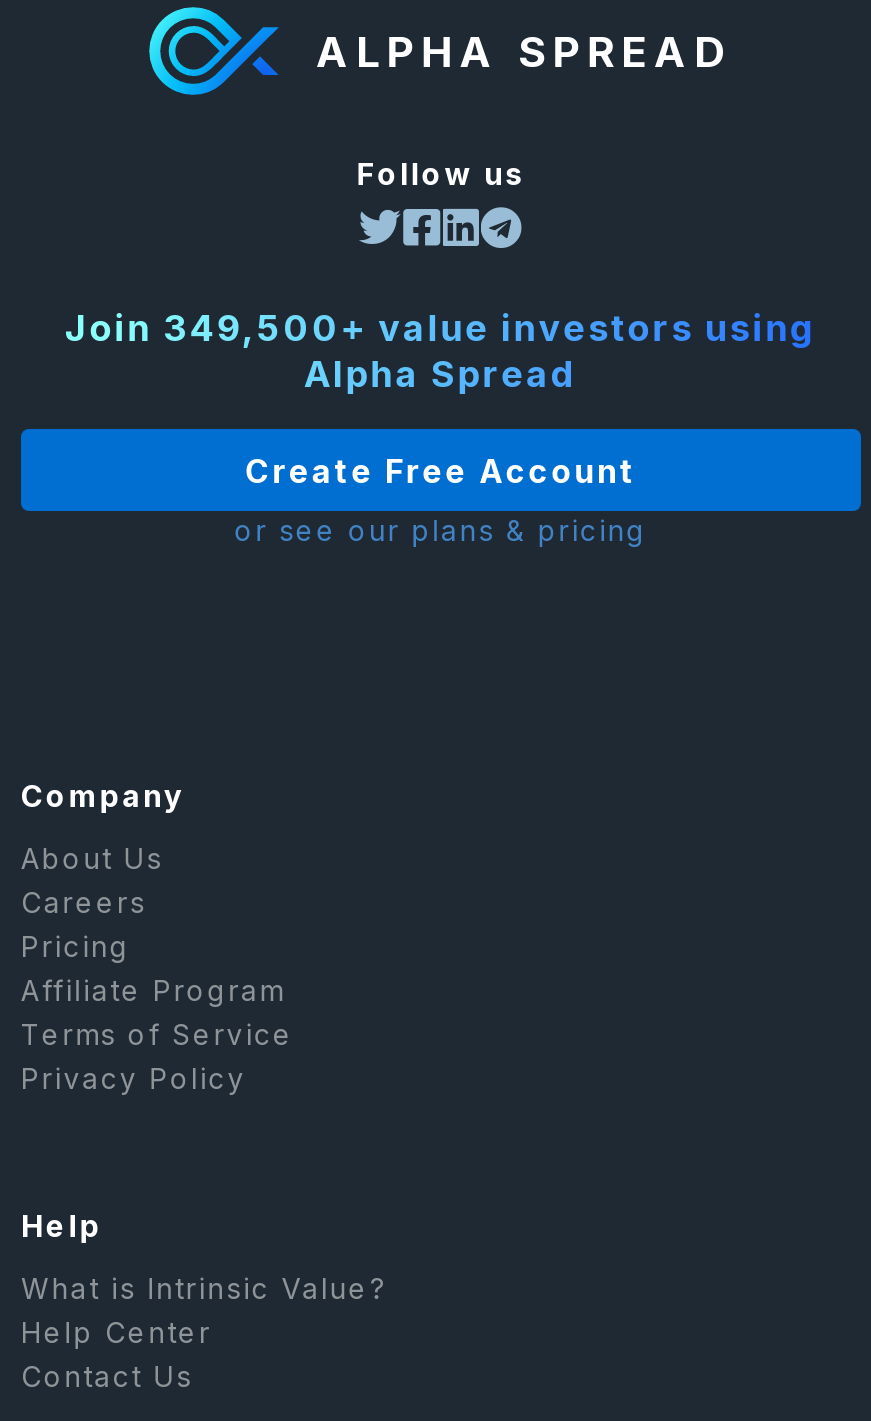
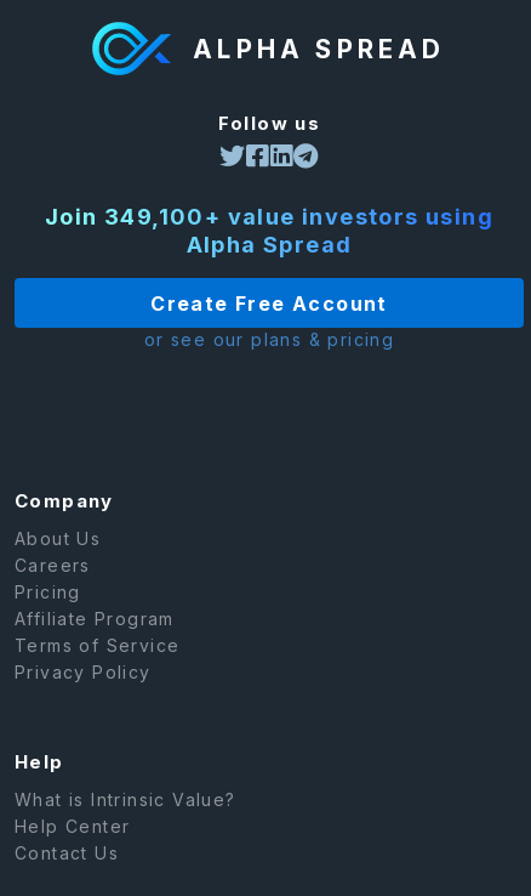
[65,308,817,350] Join 349,500+ value investors using -> [45,204,493,230] Join 349,100+ value investors using

